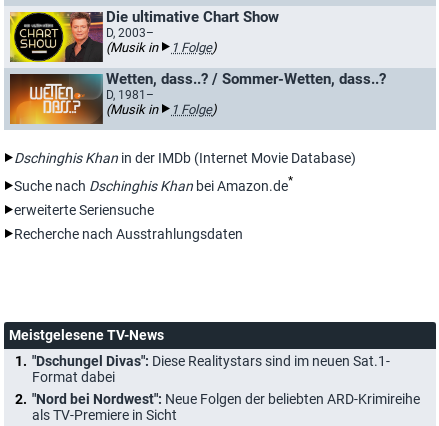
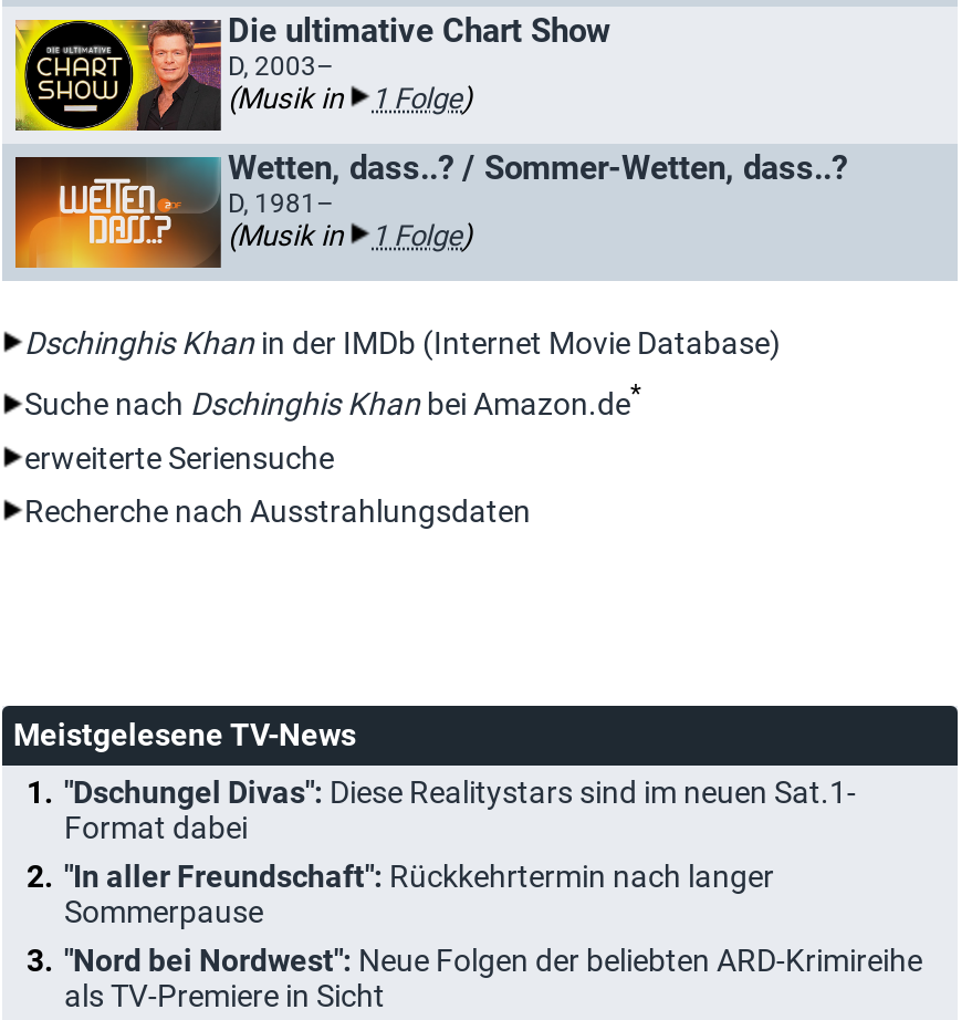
none -> [64,858,774,929] "In aller Freundschaft": Rückkehrtermin nach langer | Sommerpause

